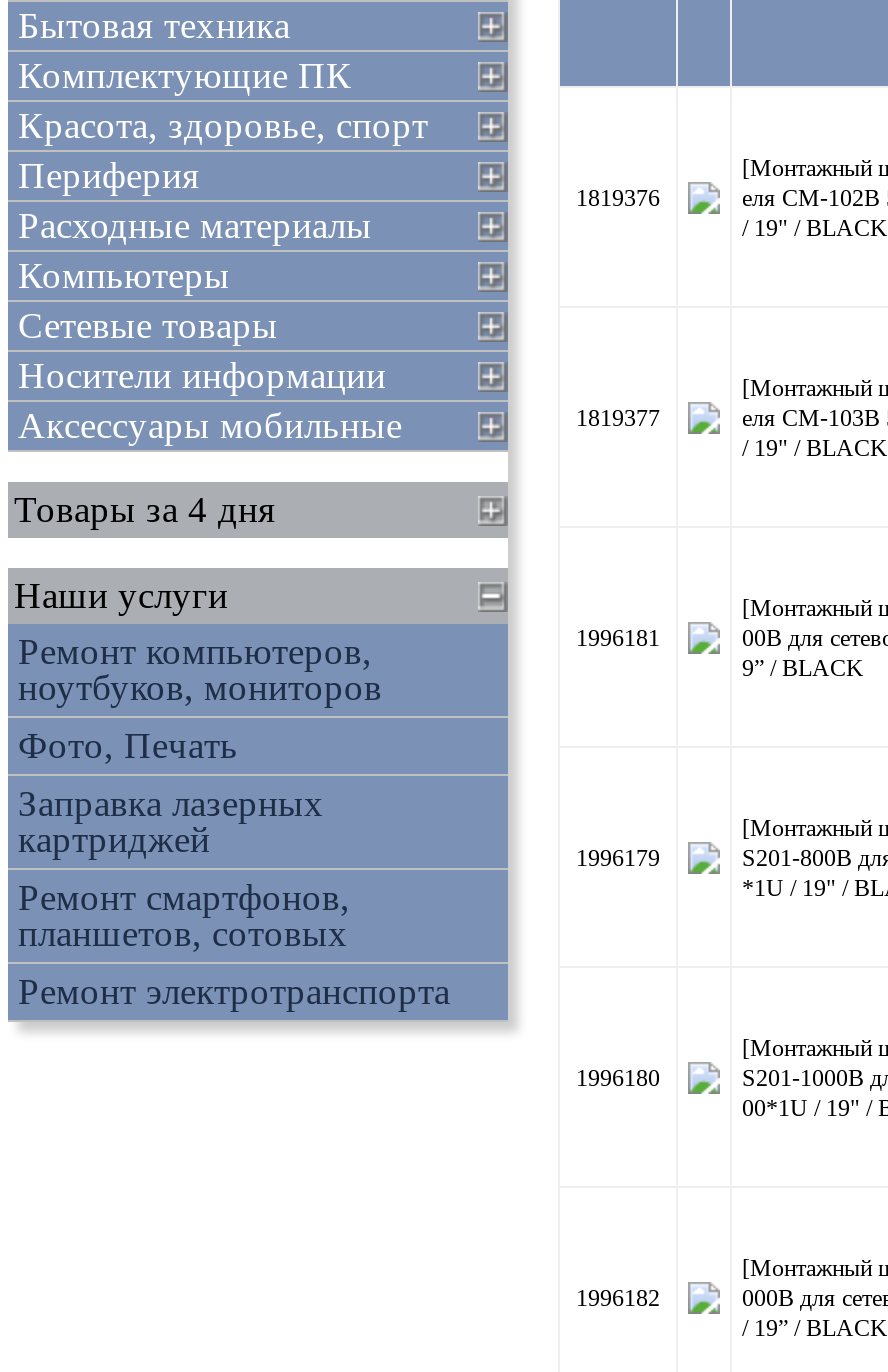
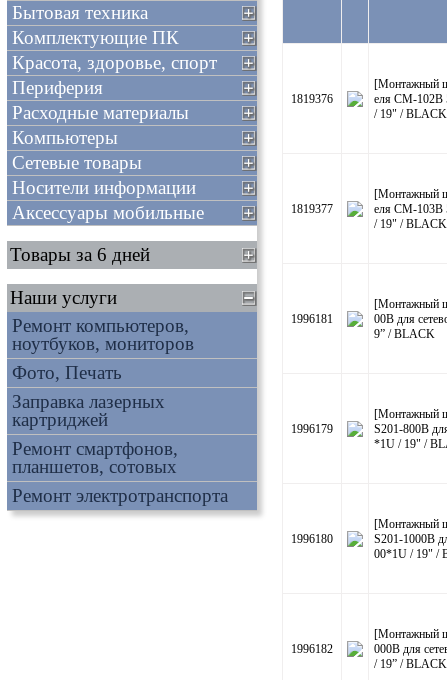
[14,488,276,530] Товары за 4 дня -> [10,244,150,265] Товары за 6 дней

